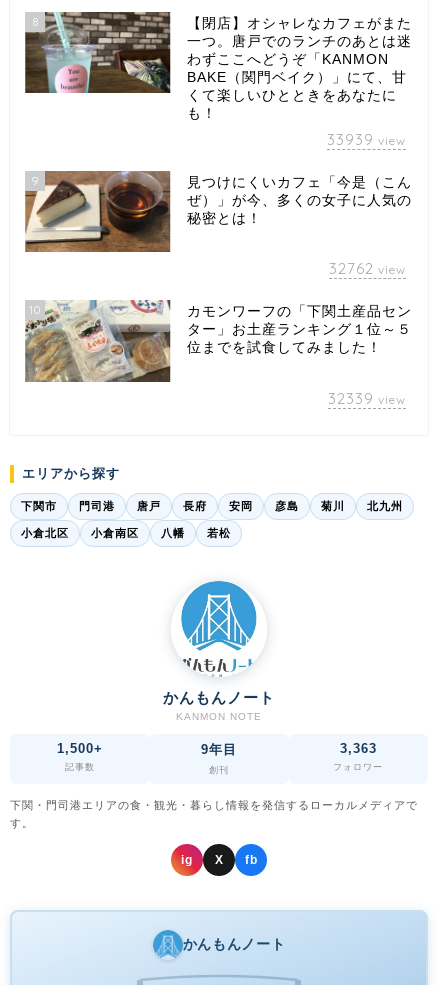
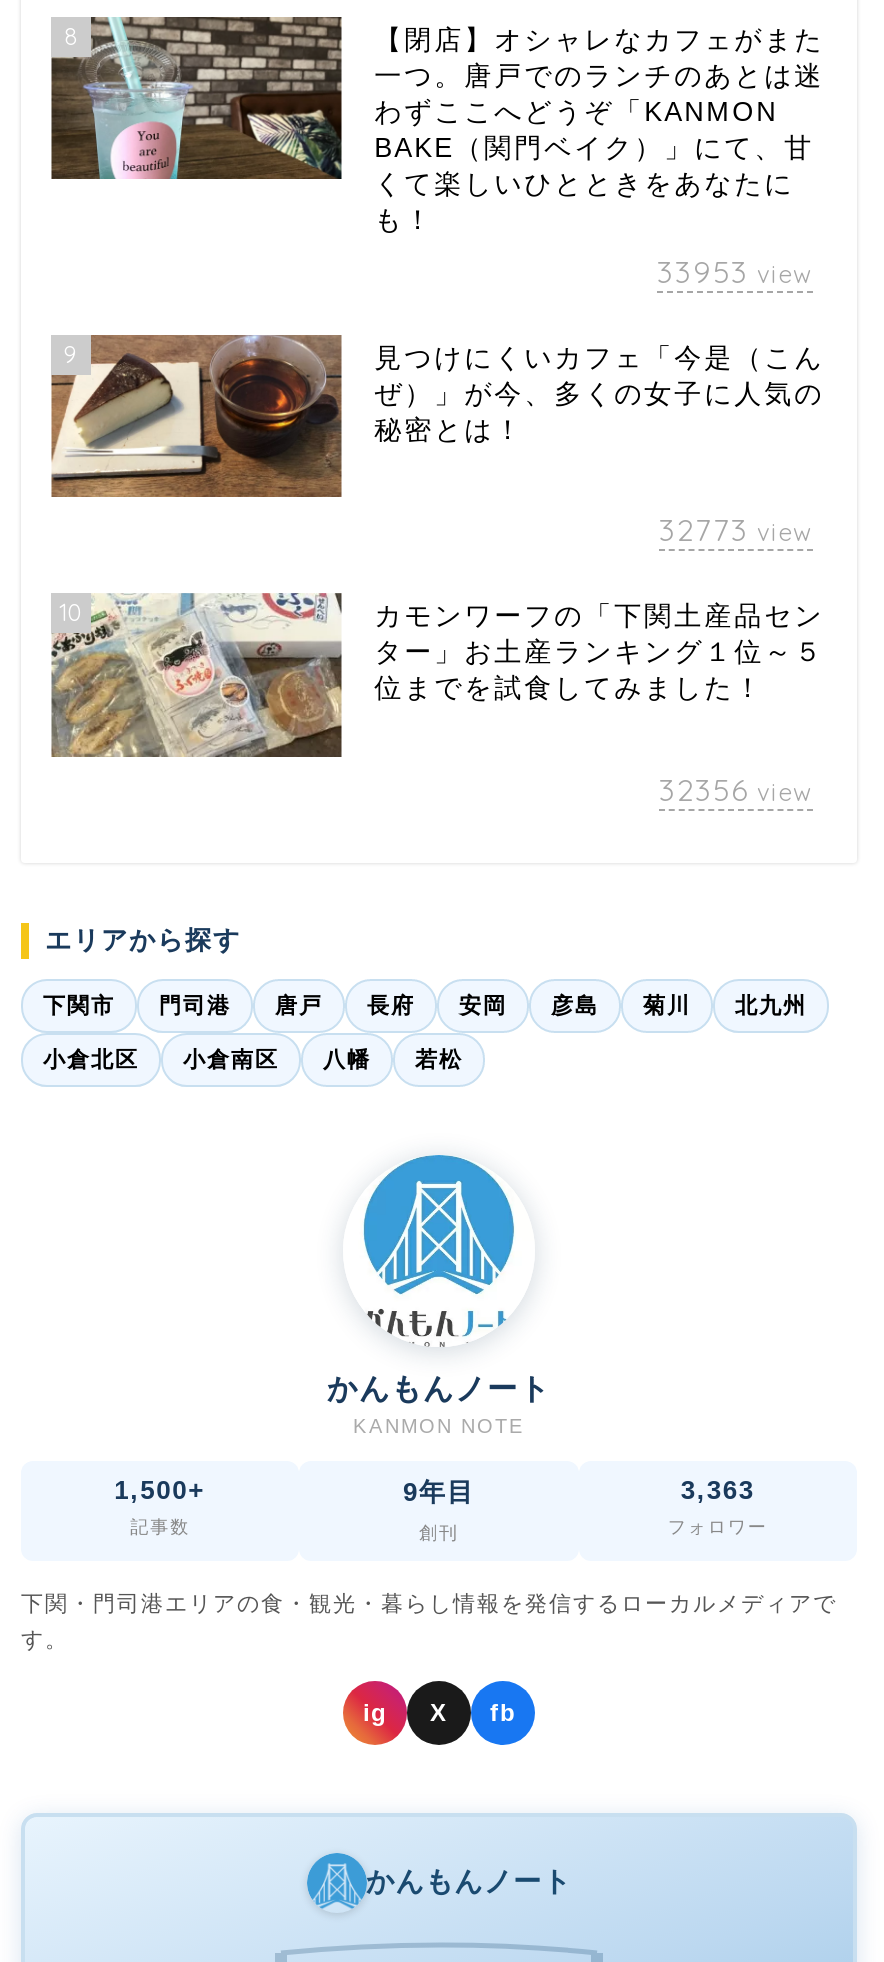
[327,129,406,148] 33939 view -> [657,252,813,290] 33953 view
[329,259,406,278] 32762 view -> [659,512,813,550] 32773 view
[328,389,406,408] 32339 view -> [659,771,813,809] 32356 view

